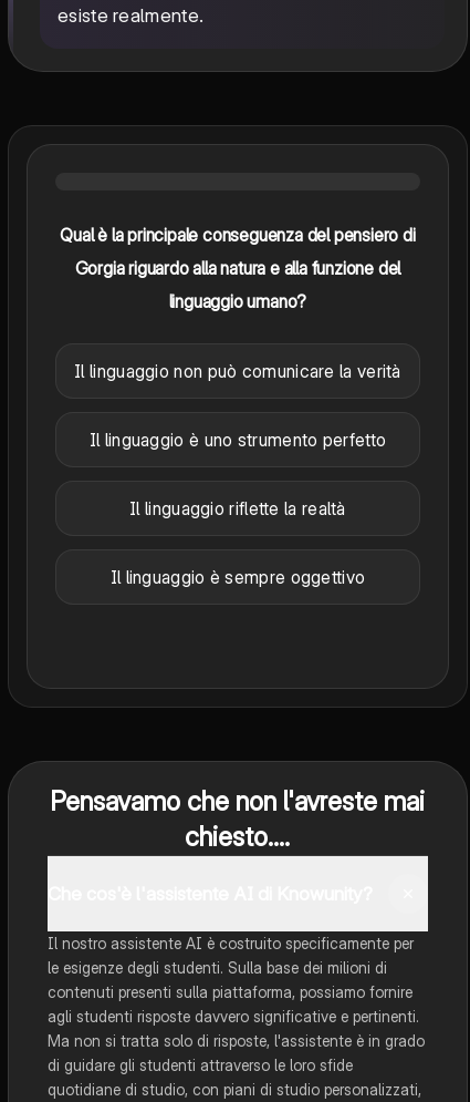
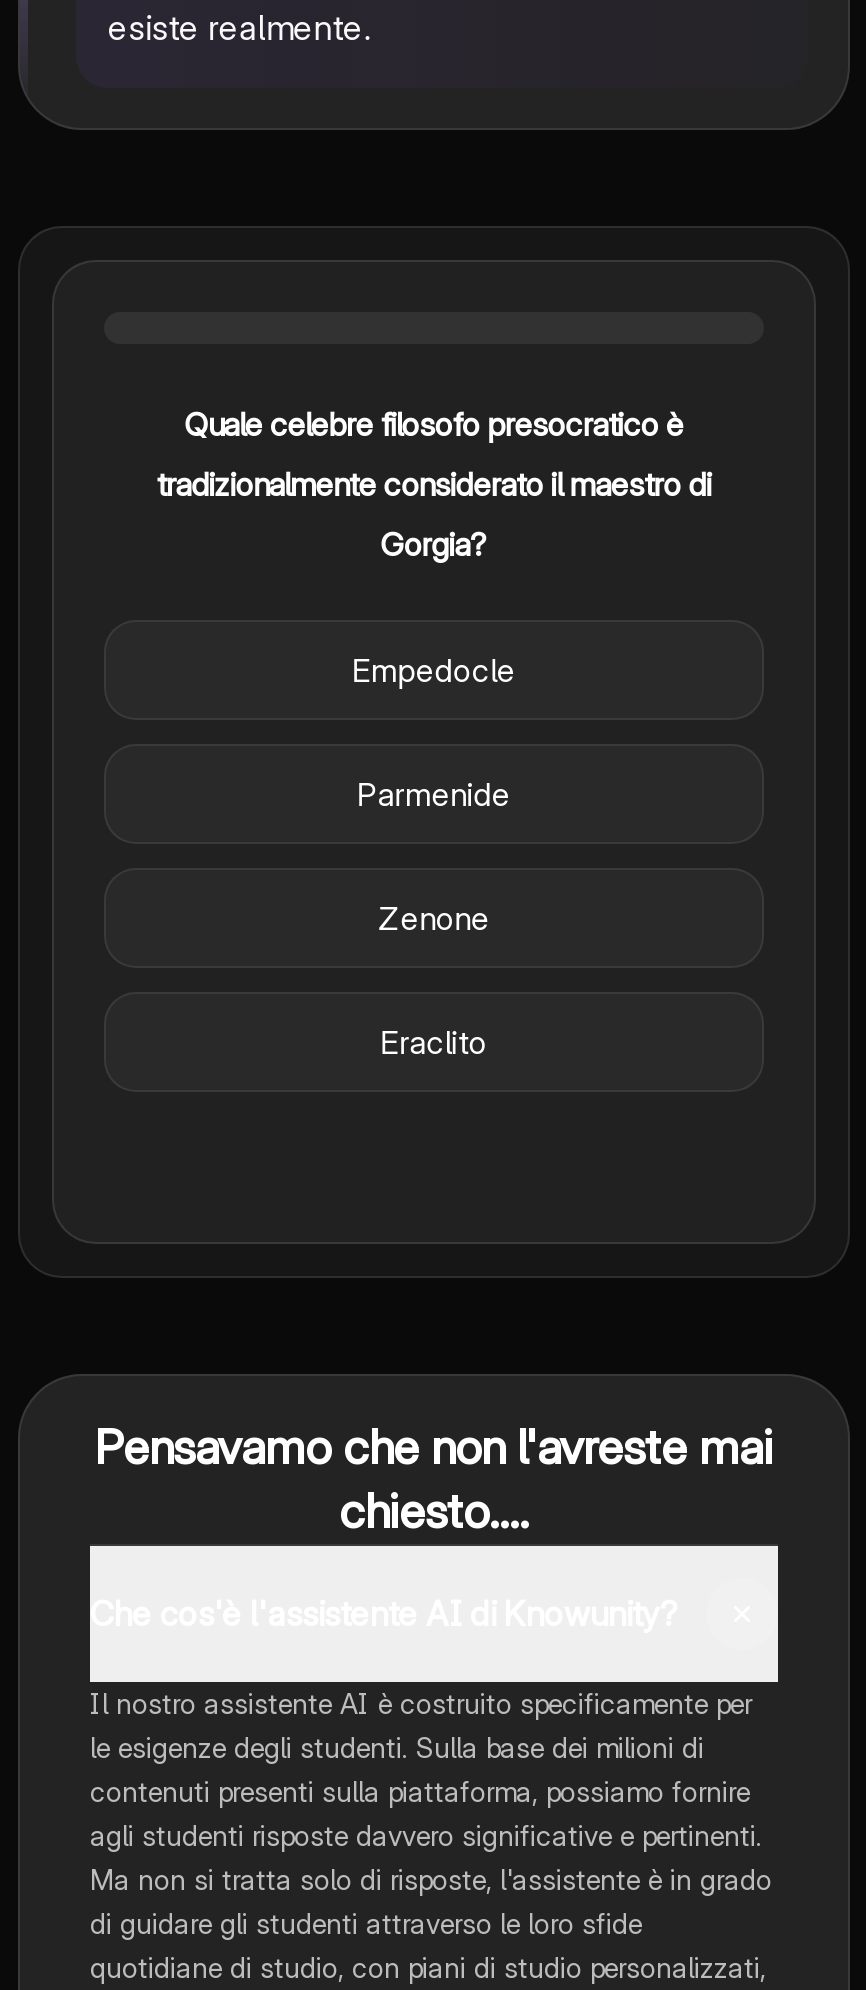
[60,224,415,246] Qual è la principale conseguenza del pensiero di -> [184,404,684,444] Quale celebre filosofo presocratico è
[75,257,401,279] Gorgia riguardo alla natura e alla funzione del -> [156,464,712,504] tradizionalmente considerato il maestro di
[169,290,307,313] linguaggio umano? -> [380,524,488,564] Gorgia?
[74,360,401,382] Il linguaggio non può comunicare la verità -> [352,650,516,690] Empedocle
[89,429,386,451] Il linguaggio è uno strumento perfetto -> [357,774,511,814] Parmenide
[130,498,346,520] Il linguaggio riflette la realtà -> [378,898,490,938] Zenone
[110,566,365,588] Il linguaggio è sempre oggettivo -> [381,1022,487,1062] Eraclito

